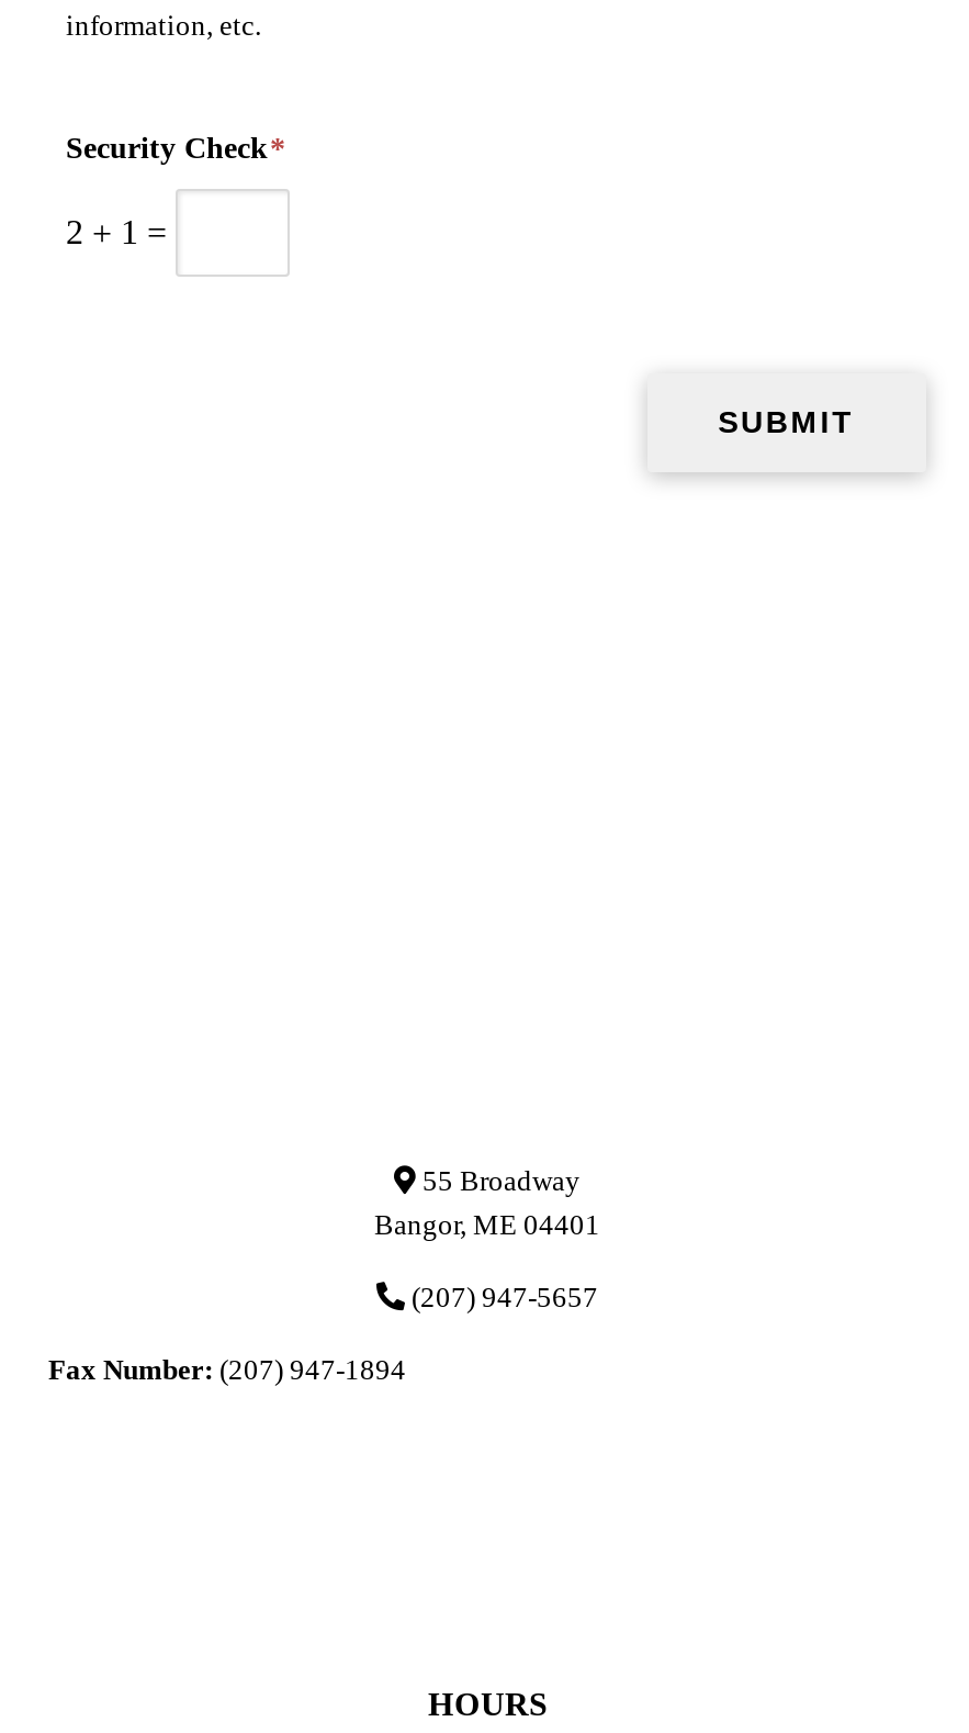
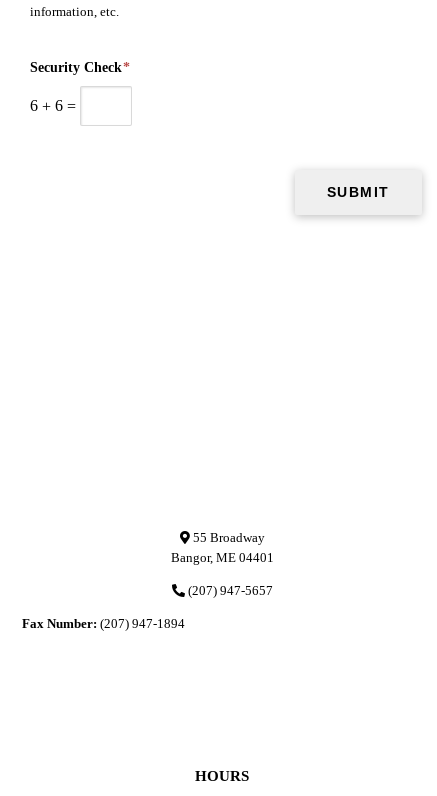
[66,213,176,250] 2 + 1 = -> [30,97,80,114] 6 + 6 =

